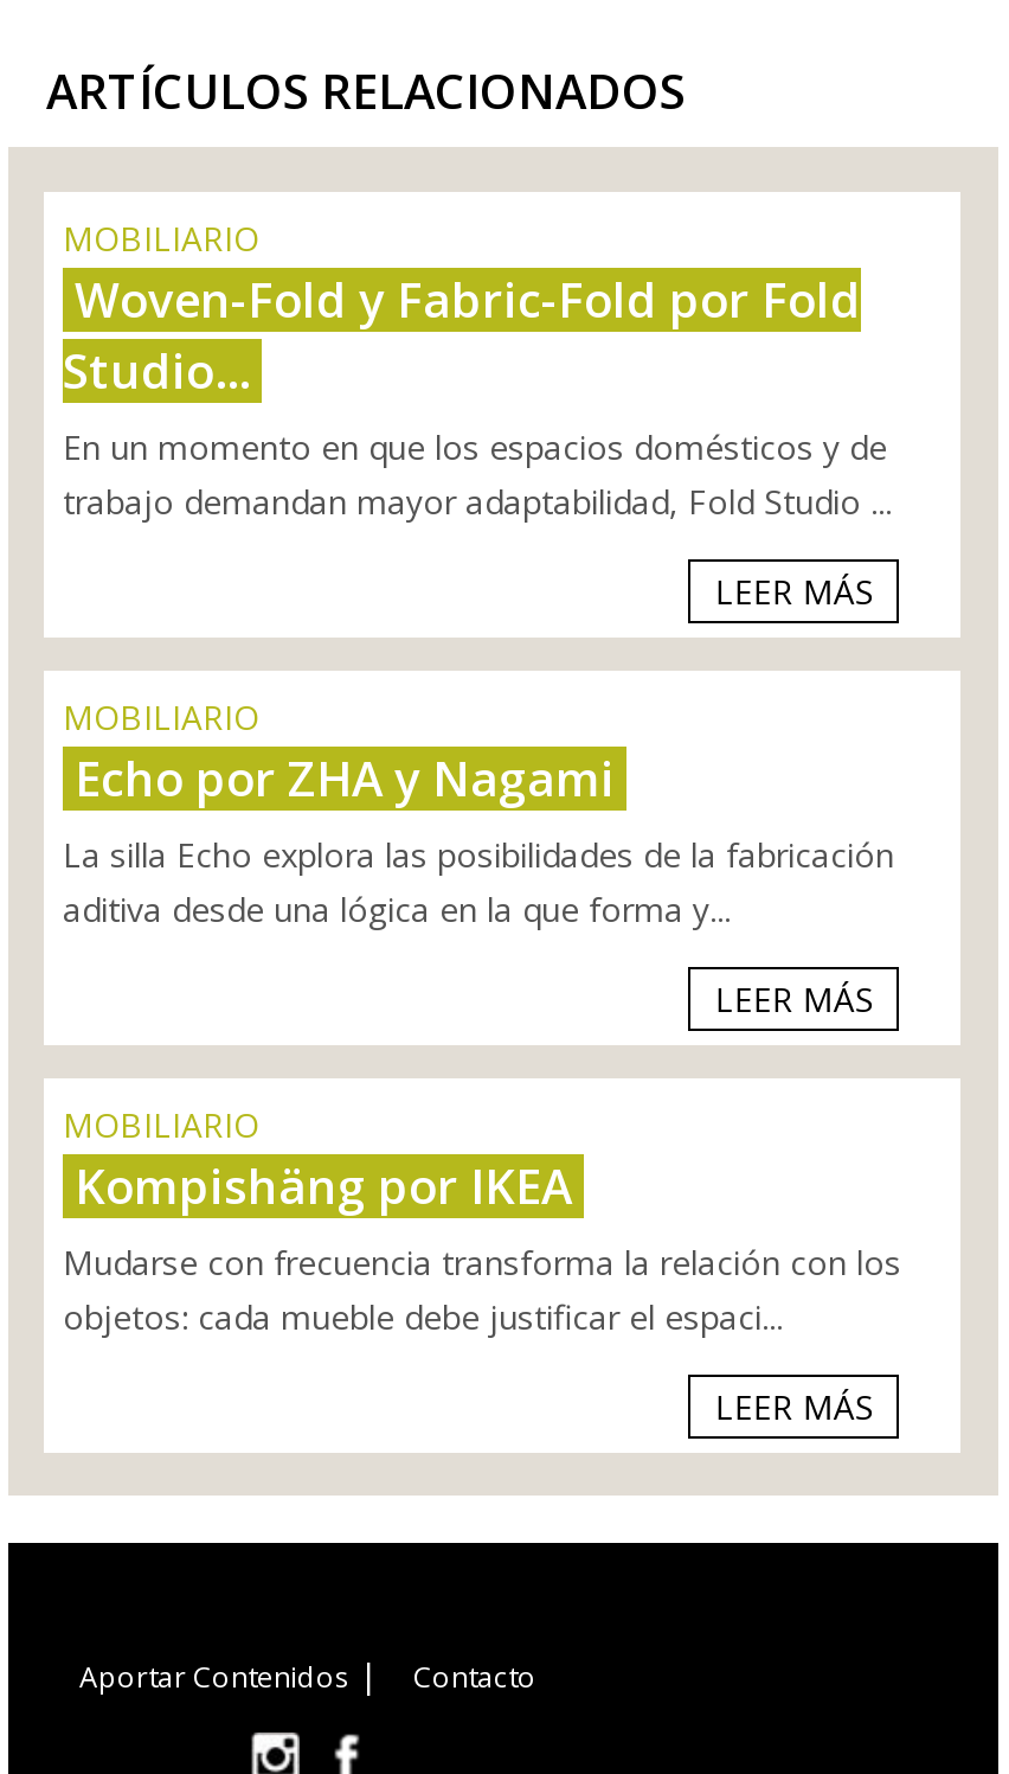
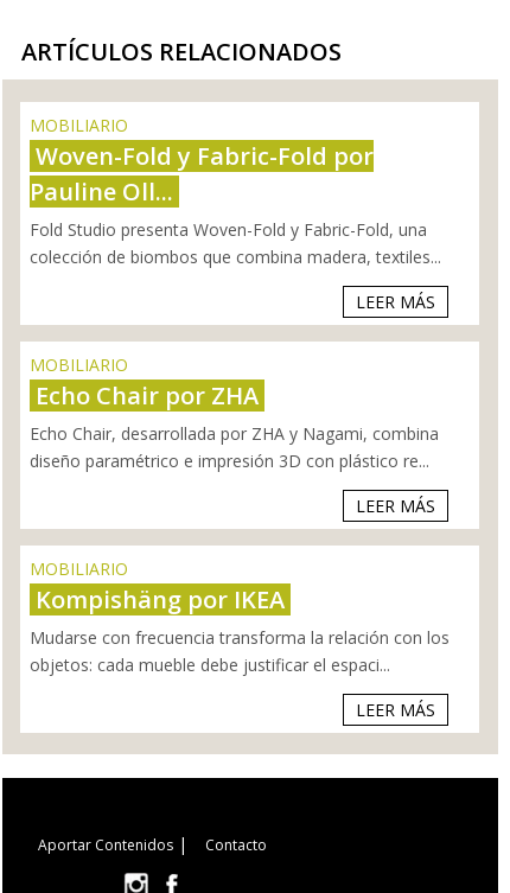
[63,268,892,524] Woven-Fold y Fabric-Fold por Fold | Studio... | En un momento en que los espacios domésticos y de | trabajo demandan mayor adaptabilidad, Fold Studio ... -> [30,139,441,268] Woven-Fold y Fabric-Fold por | Pauline Oll... | Fold Studio presenta Woven-Fold y Fabric-Fold, una | colección de biombos que combina madera, textiles...
[63,747,894,932] Echo por ZHA y Nagami | La silla Echo explora las posibilidades de la fabricación | aditiva desde una lógica en la que forma y... -> [30,379,439,472] Echo Chair por ZHA | Echo Chair, desarrollada por ZHA y Nagami, combina | diseño paramétrico e impresión 3D con plástico re...

